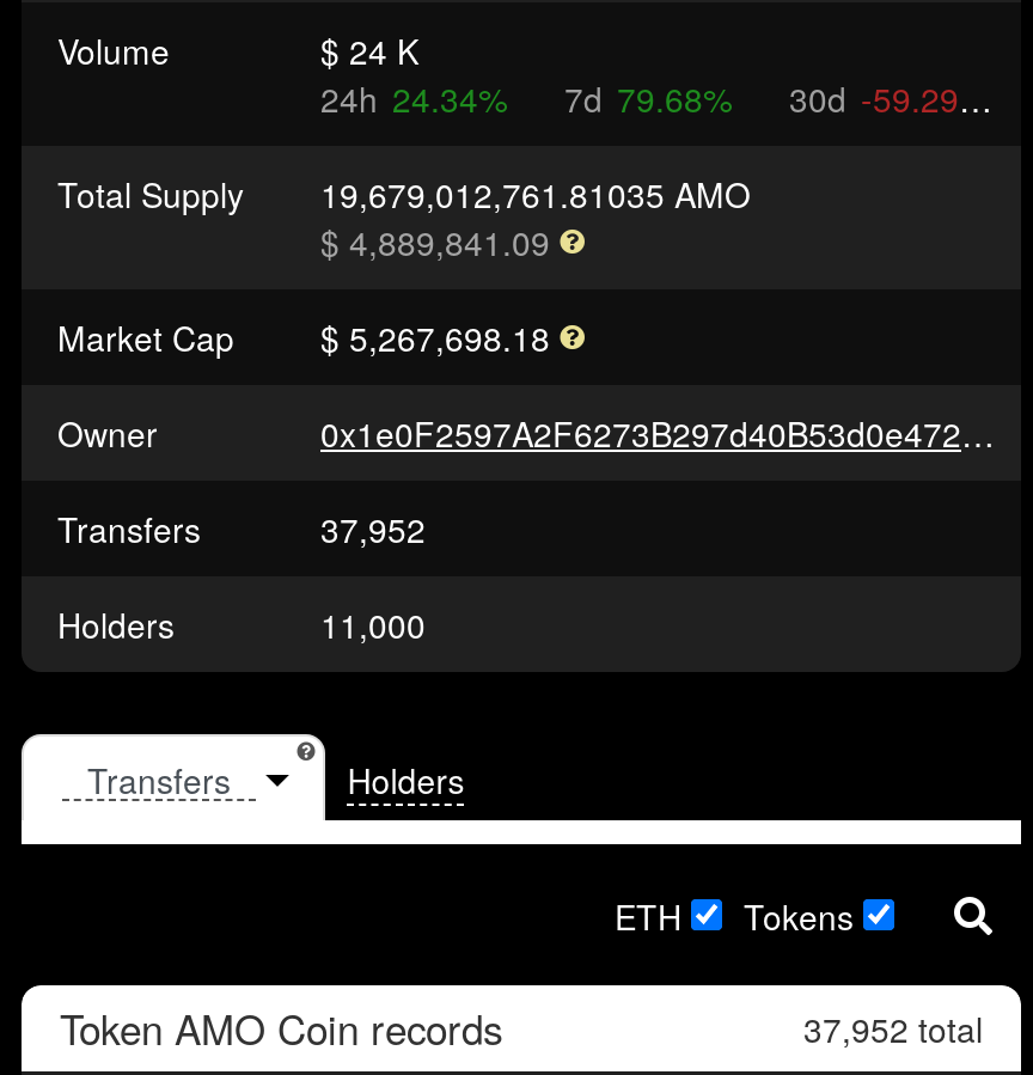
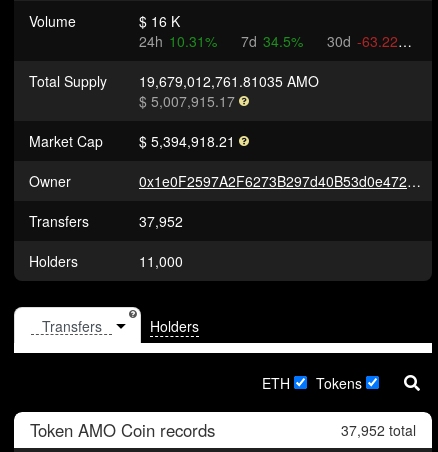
[320,26,418,74] $ 24 K -> [139,11,180,31] $ 16 K
[320,74,507,122] 24h 24.34% -> [139,31,217,51] 24h 10.31%
[564,74,732,122] 7d 79.68% -> [241,31,303,51] 7d 34.5%
[789,74,959,122] 30d -59.29% -> [327,31,398,51] 30d -63.22%
[320,218,550,265] $ 4,889,841.09 -> [139,91,235,111] $ 5,007,915.17
[57,313,550,361] Market Cap $ 5,267,698.18 -> [29,131,235,151] Market Cap $ 5,394,918.21

